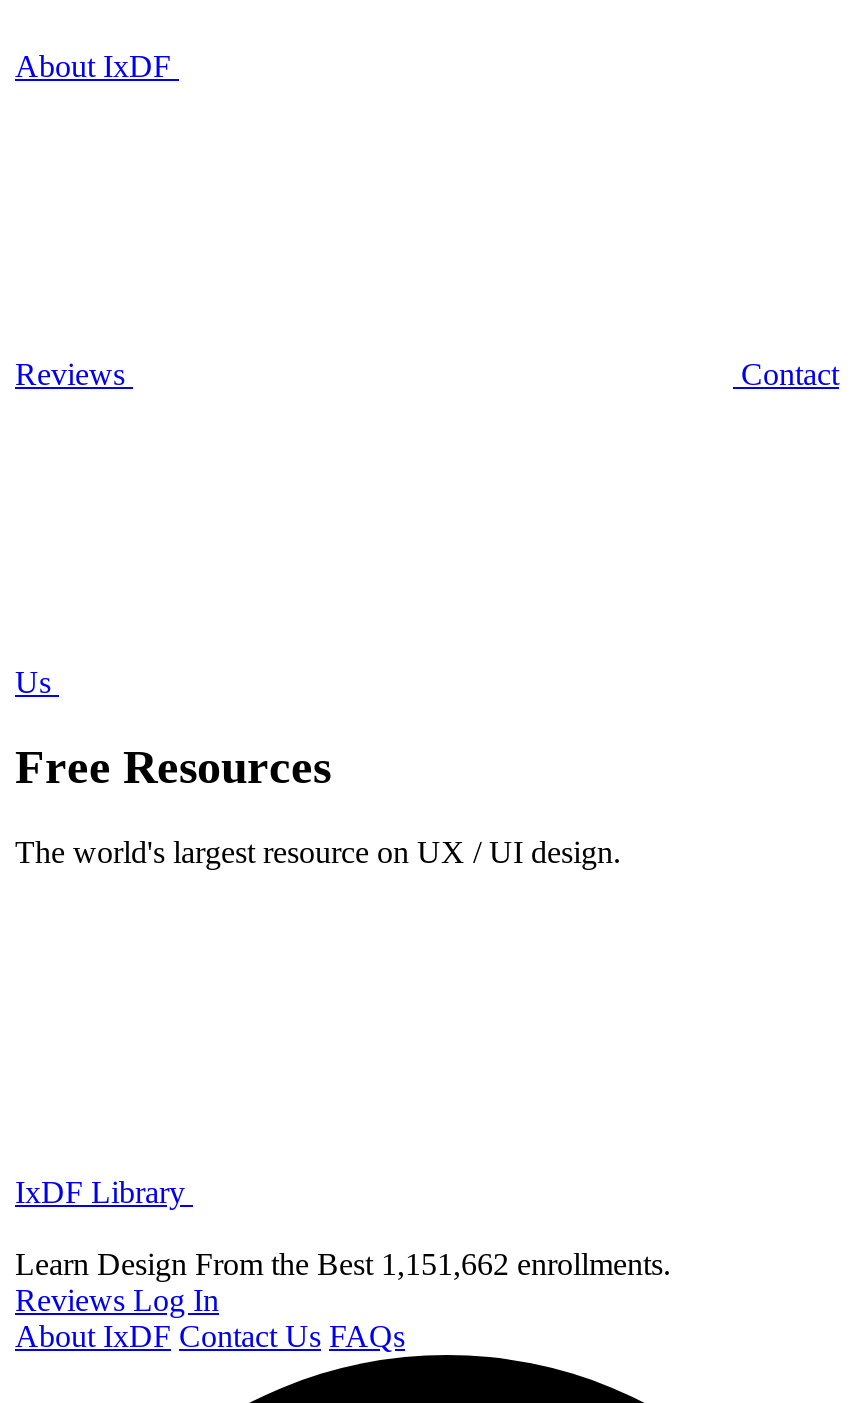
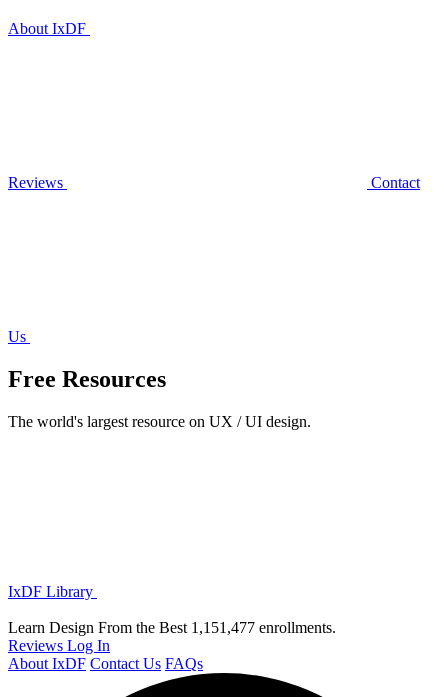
[15,1246,671,1280] Learn Design From the Best 1,151,662 enrollments. -> [8,619,336,636] Learn Design From the Best 1,151,477 enrollments.

